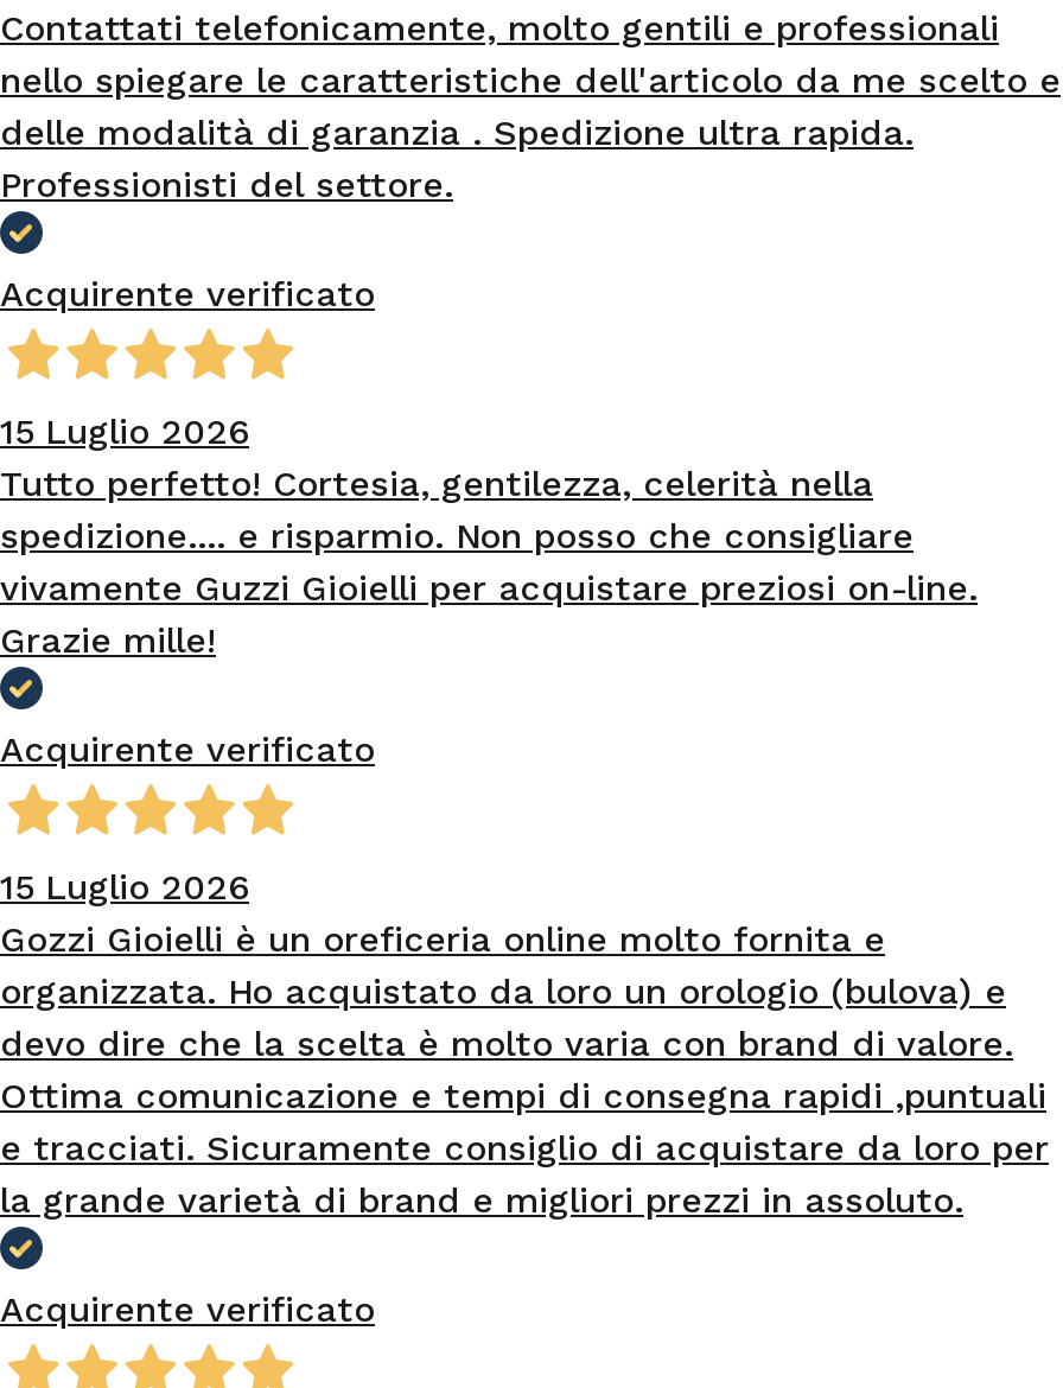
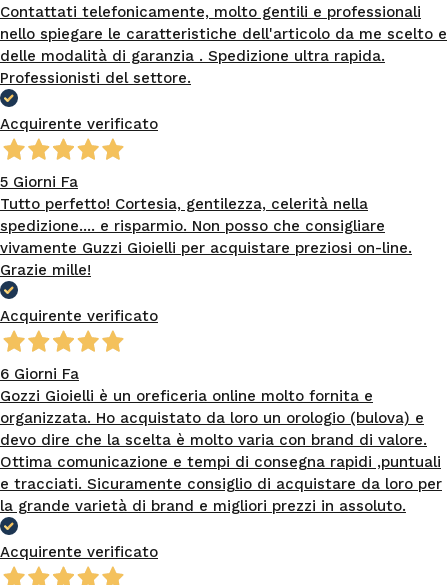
[0,410,249,453] 15 Luglio 2026 -> [0,173,78,191] 5 Giorni Fa
[0,866,249,909] 15 Luglio 2026 -> [0,365,79,383] 6 Giorni Fa

